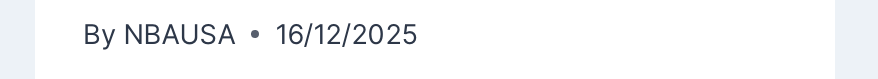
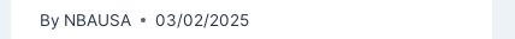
[83,18,417,50] By NBAUSA 16/12/2025 -> [40,11,249,29] By NBAUSA 03/02/2025

